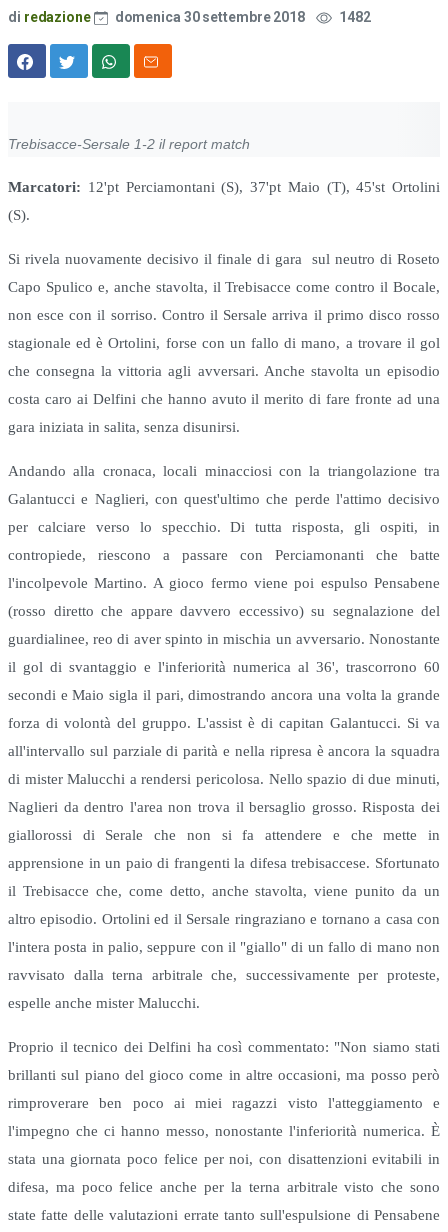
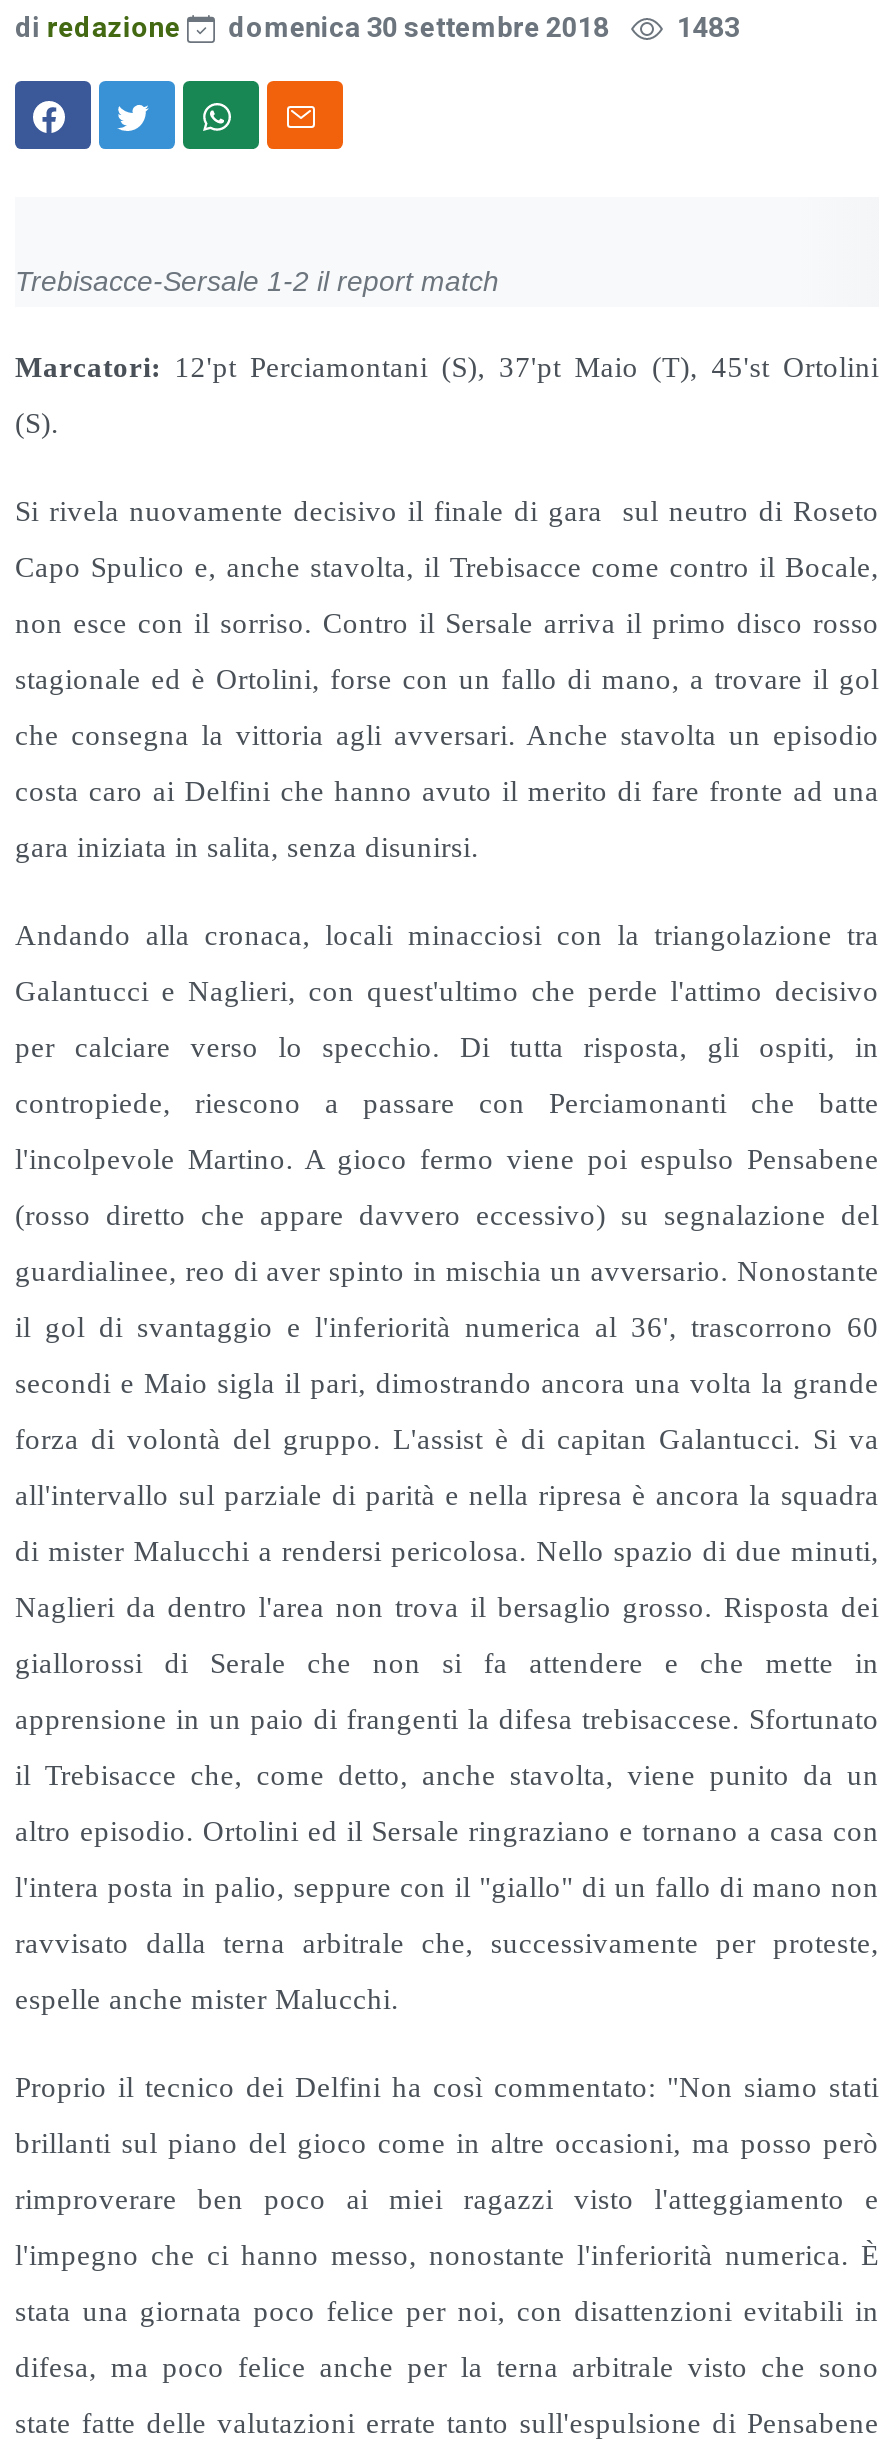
[8,9,370,25] di redazione domenica 30 settembre 2018 1482 -> [15,11,740,43] di redazione domenica 30 settembre 2018 1483

